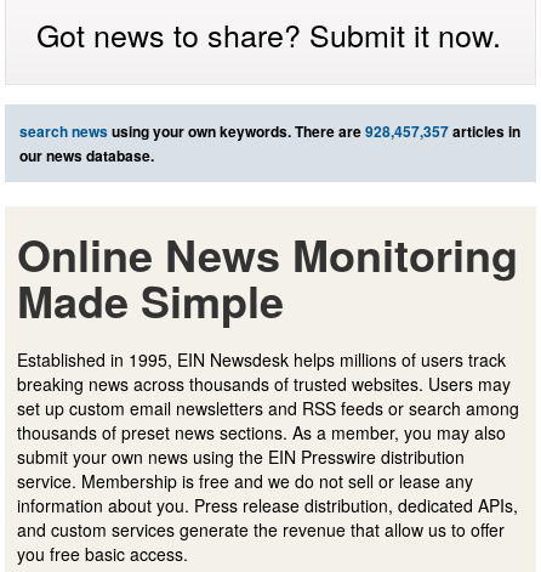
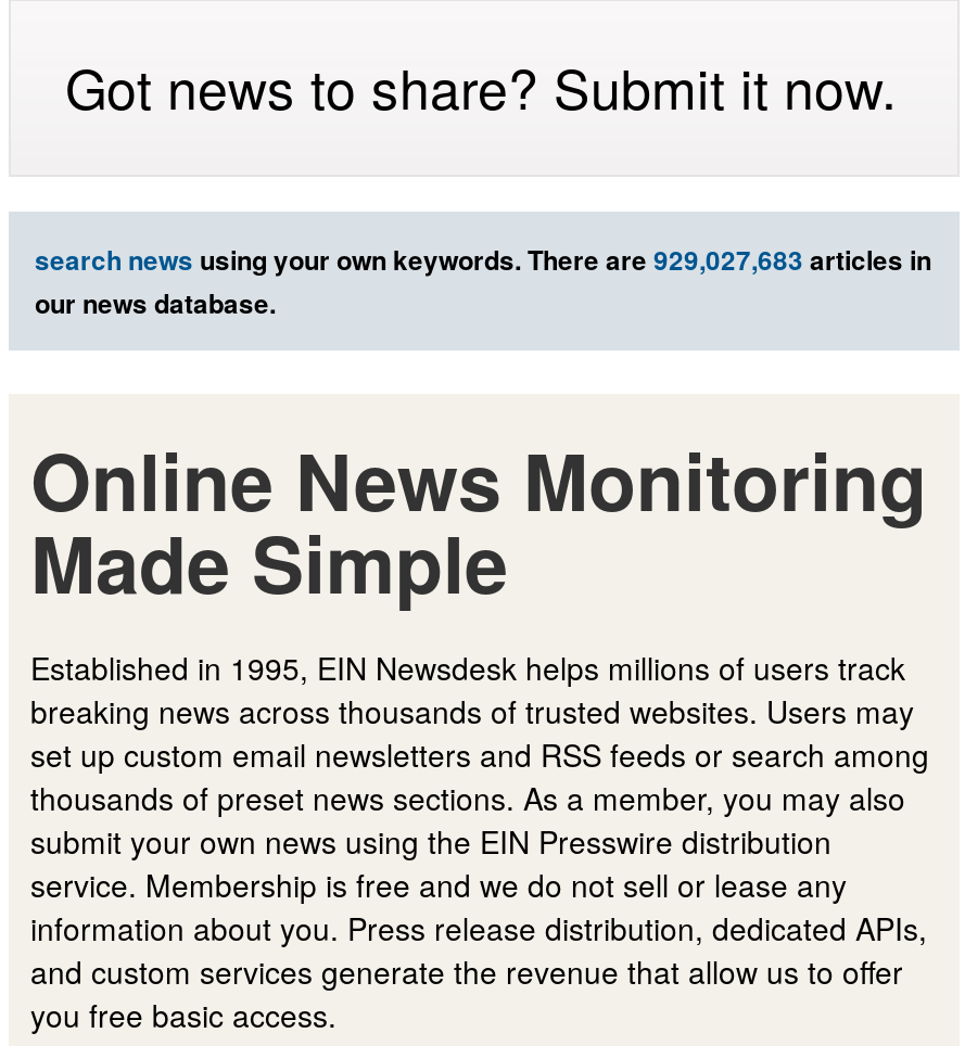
[19,121,520,142] search news using your own keywords. There are 928,457,357 articles in -> [35,239,931,278] search news using your own keywords. There are 929,027,683 articles in

